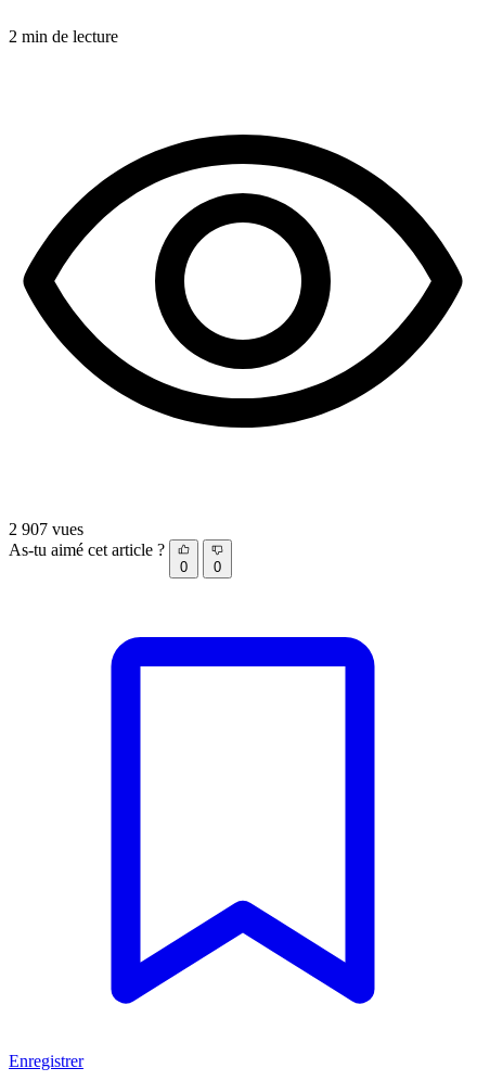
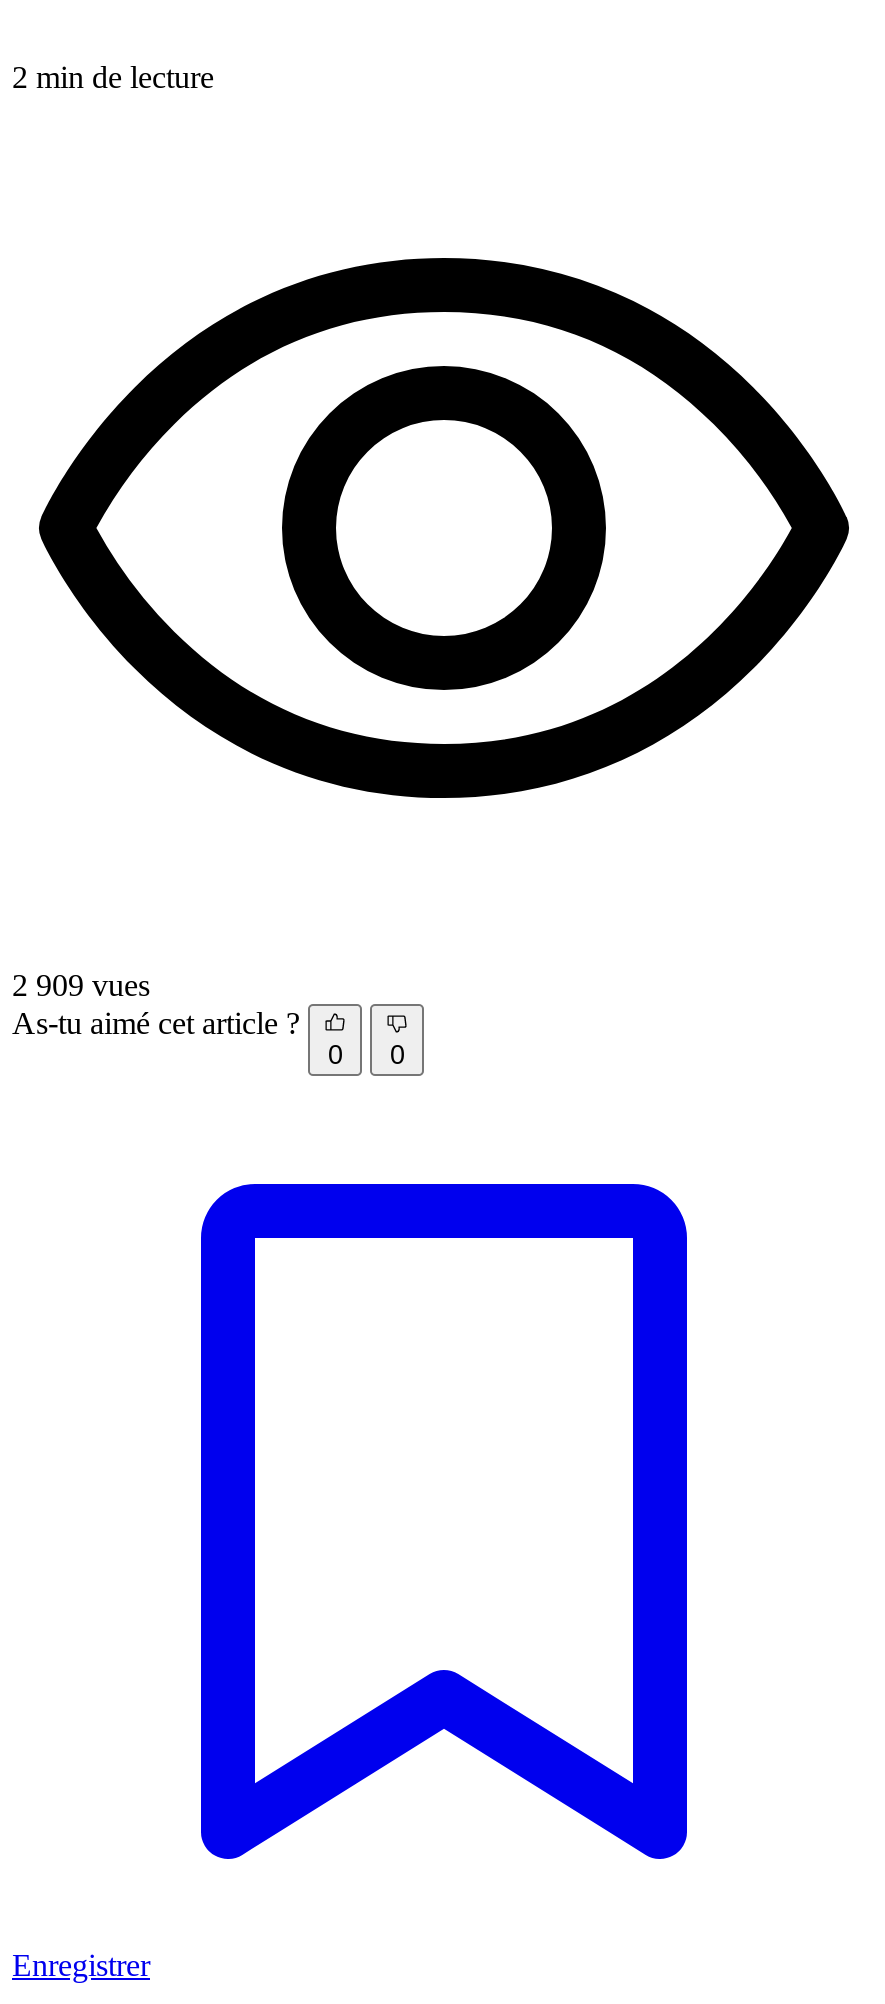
[9,520,83,538] 2 907 vues -> [12,968,150,1002] 2 909 vues

